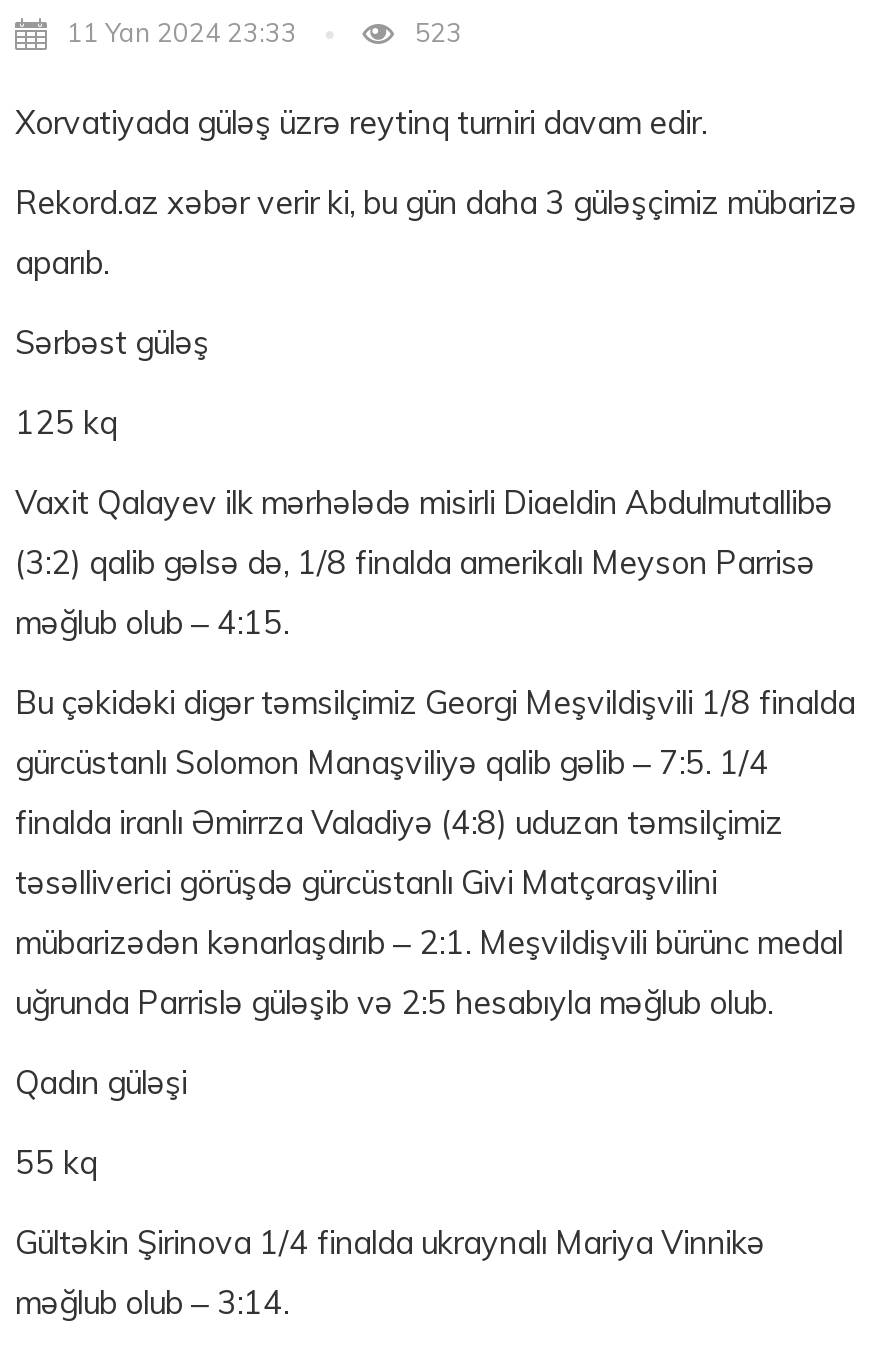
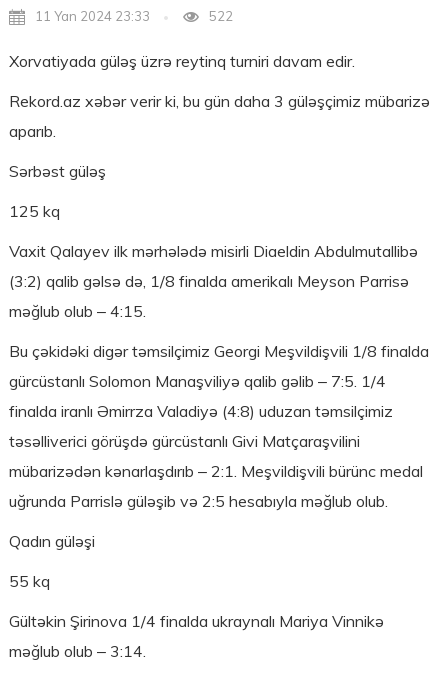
[414,17,462,49] 523 -> [209,8,233,24] 522

